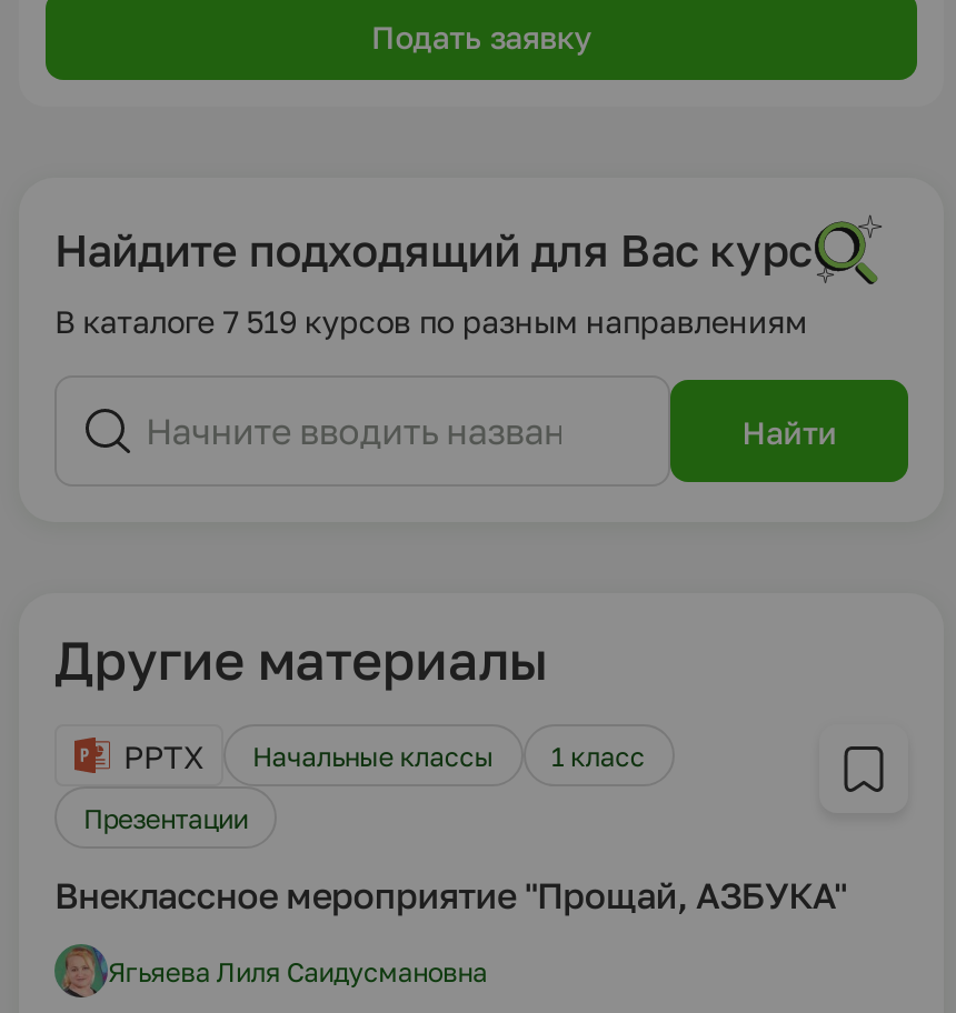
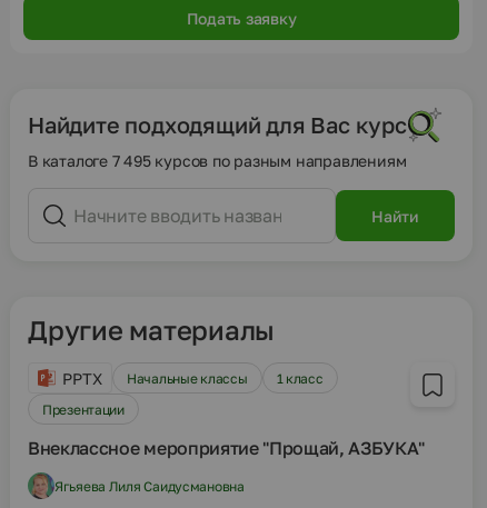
[54,302,807,340] В каталоге 7 519 курсов по разным направлениям -> [28,151,406,170] В каталоге 7 495 курсов по разным направлениям

